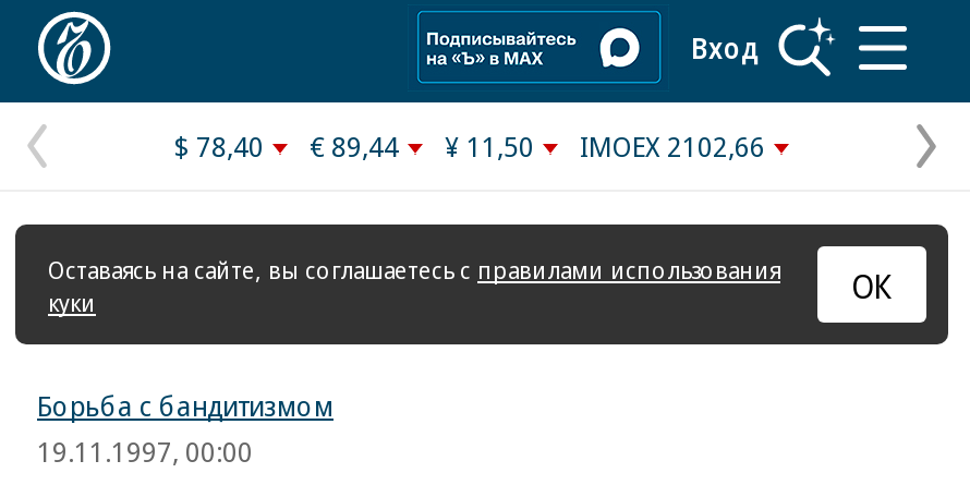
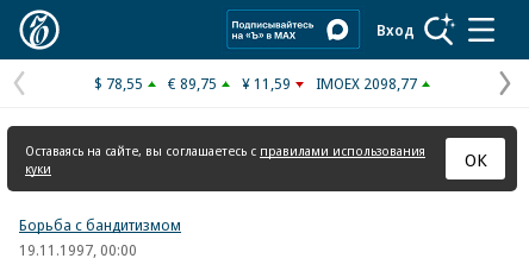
[174,126,264,166] $ 78,40 -> [94,73,143,94] $ 78,55
[310,126,399,166] € 89,44 -> [168,73,217,94] € 89,75
[445,126,534,166] ¥ 11,50 -> [242,73,291,94] ¥ 11,59
[580,126,765,166] IMOEX 2102,66 -> [316,73,417,94] IMOEX 2098,77

